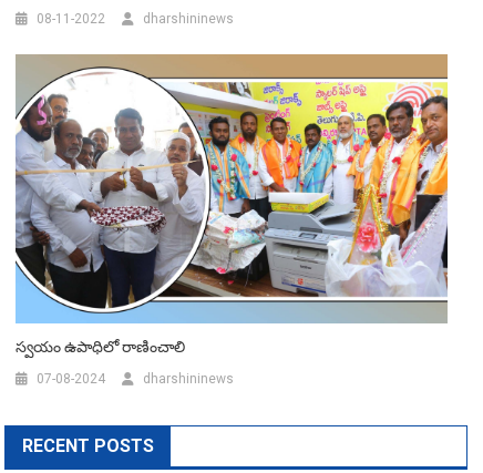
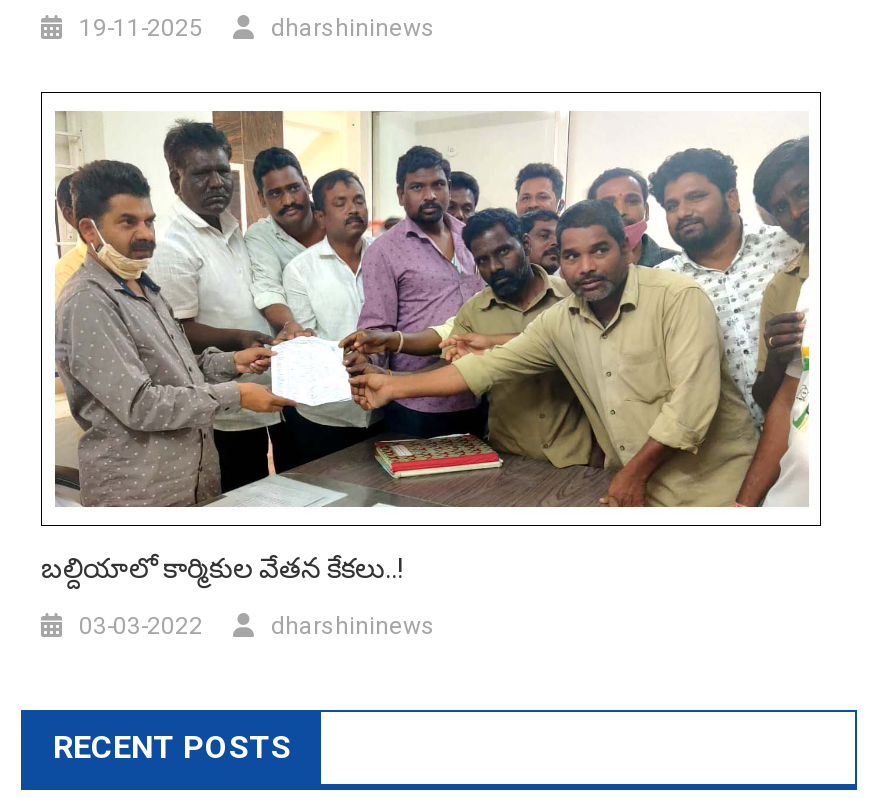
[37,11,105,26] 08-11-2022 -> [79,15,203,43] 19-11-2025
[16,54,449,355] [image] | స్వయం ఉపాధిలో రాణించాలి -> [39,92,821,585] [image] | బ‌ల్దియాలో కార్మికుల వేత‌న కేక‌లు..!
[37,371,105,386] 07-08-2024 -> [79,613,203,641] 03-03-2022

